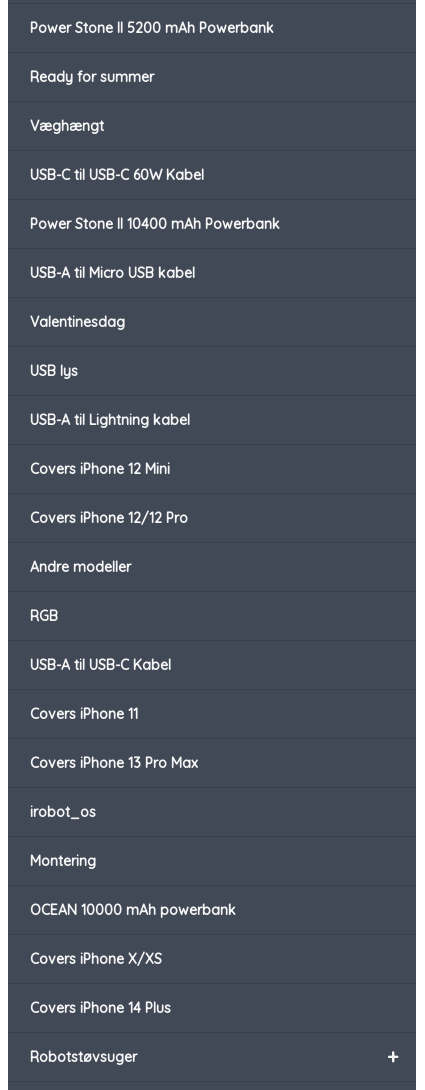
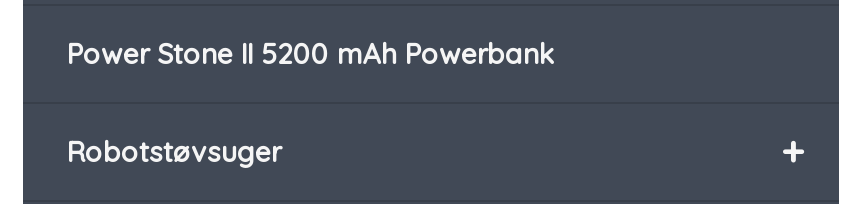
[30,68,280,1017] Ready for summer | Væghængt | USB-C til USB-C 60W Kabel | Power Stone II 10400 mAh Powerbank | USB-A til Micro USB kabel | Valentinesdag | USB lys | USB-A til Lightning kabel | Covers iPhone 12 Mini | Covers iPhone 12/12 Pro | Andre modeller | RGB | USB-A til USB-C Kabel | Covers iPhone 11 | Covers iPhone 13 Pro Max | irobot_os | Montering | OCEAN 10000 mAh powerbank | Covers iPhone X/XS | Covers iPhone 14 Plus -> none

